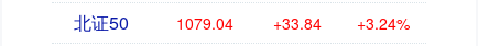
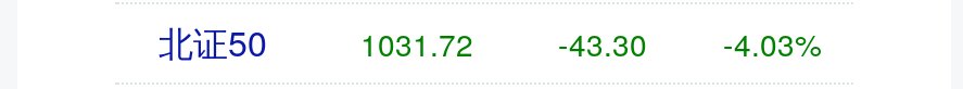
[176,12,233,34] 1079.04 -> [360,22,473,66] 1031.72
[273,12,322,34] +33.84 -> [558,22,647,66] -43.30
[357,12,410,34] +3.24% -> [723,22,821,66] -4.03%

